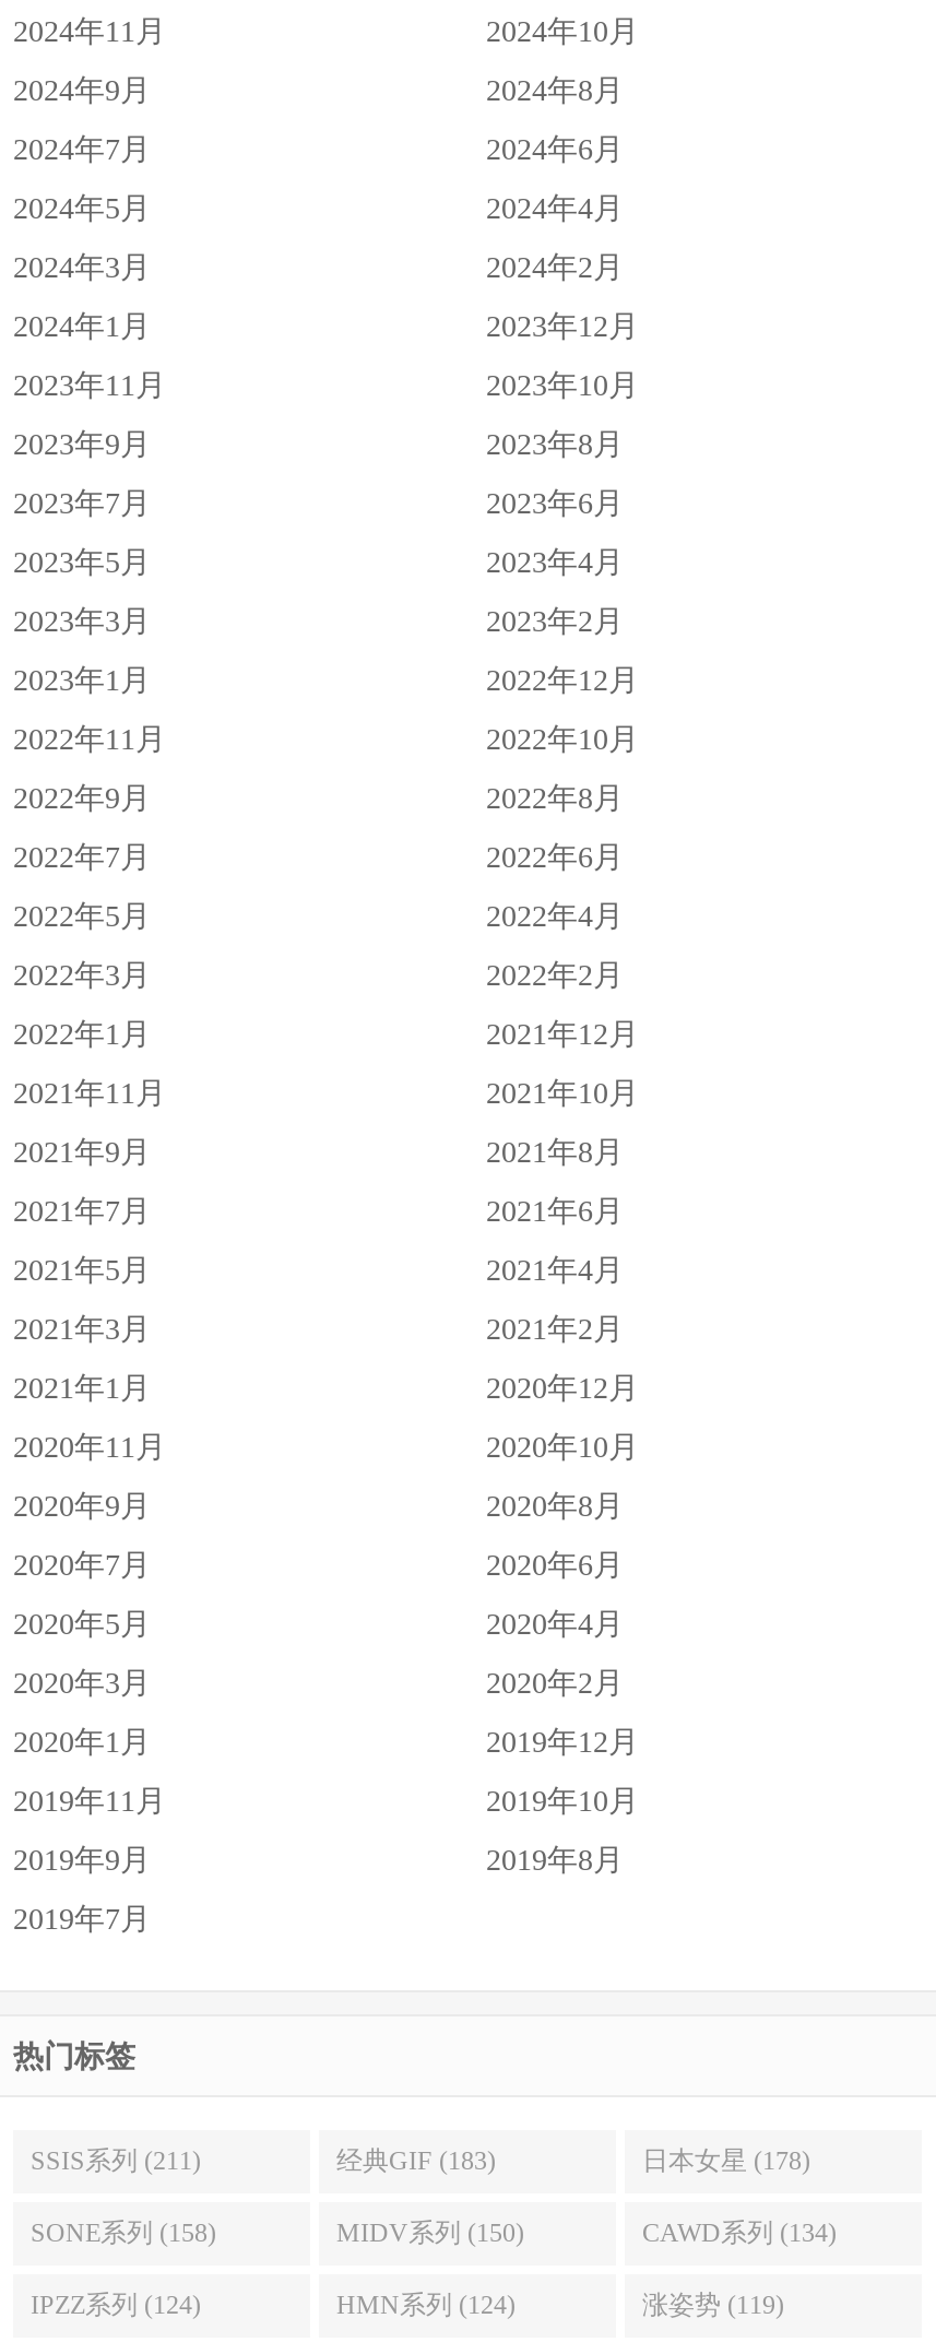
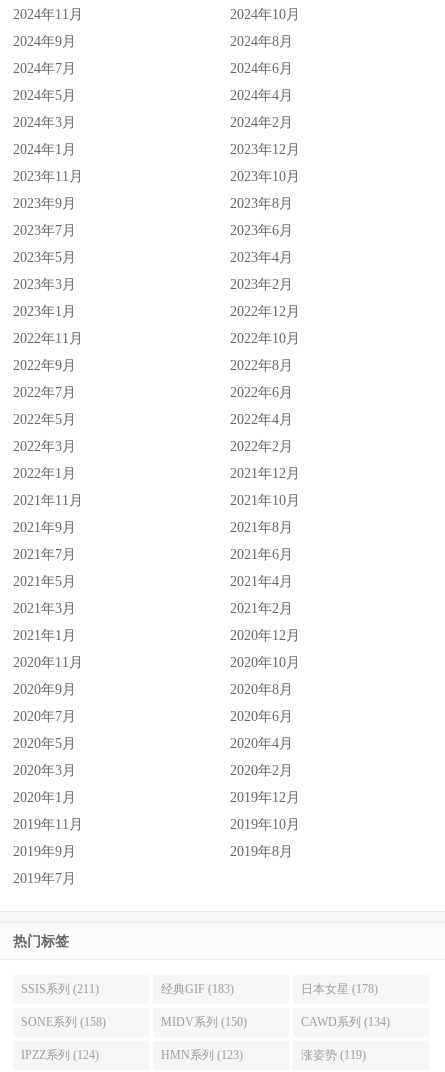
[336,2291,516,2321] HMN系列 (124) -> [161,1048,243,1062] HMN系列 (123)

